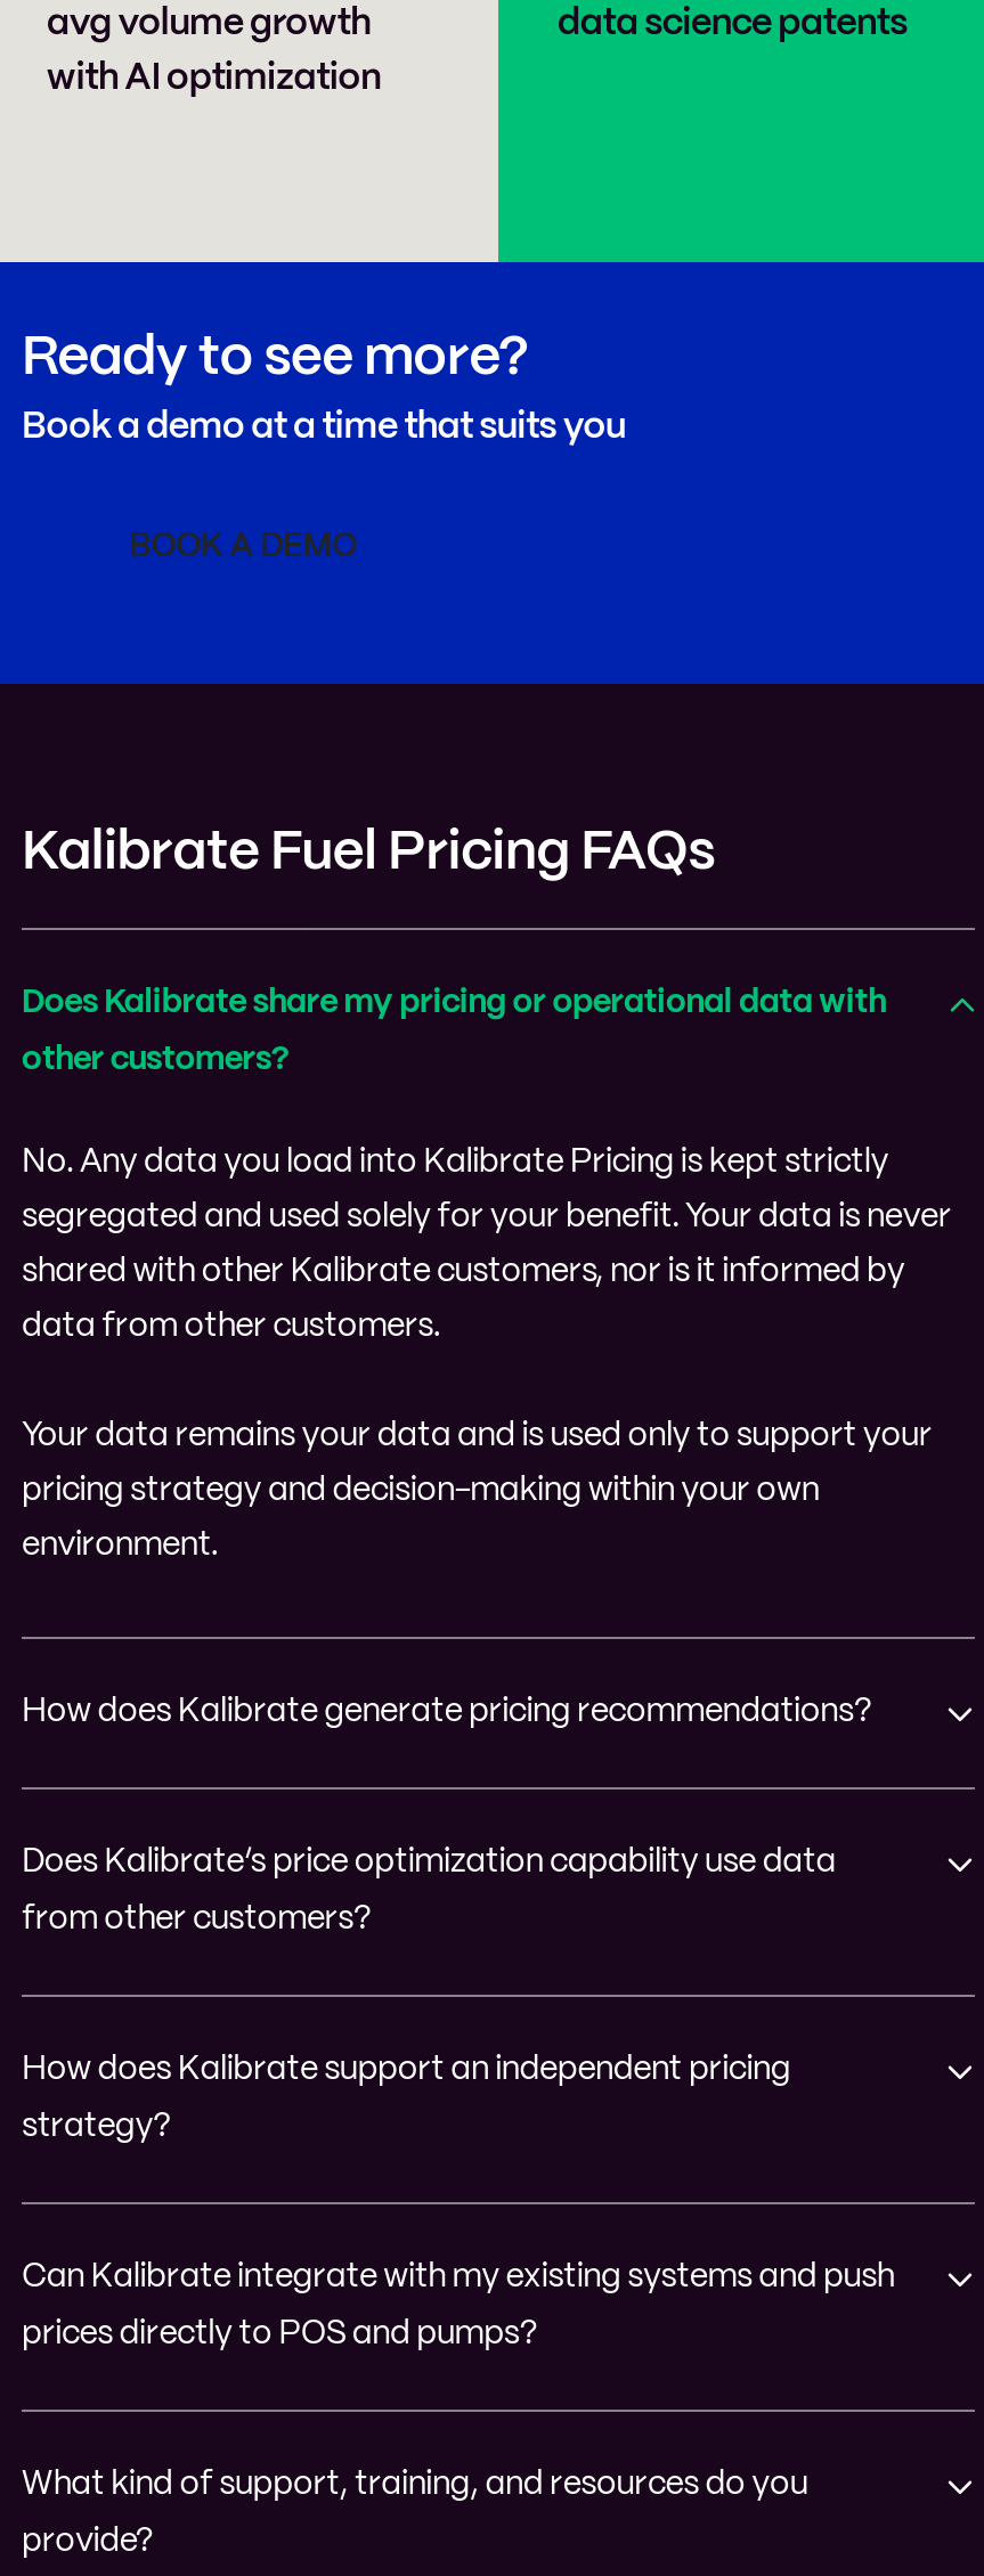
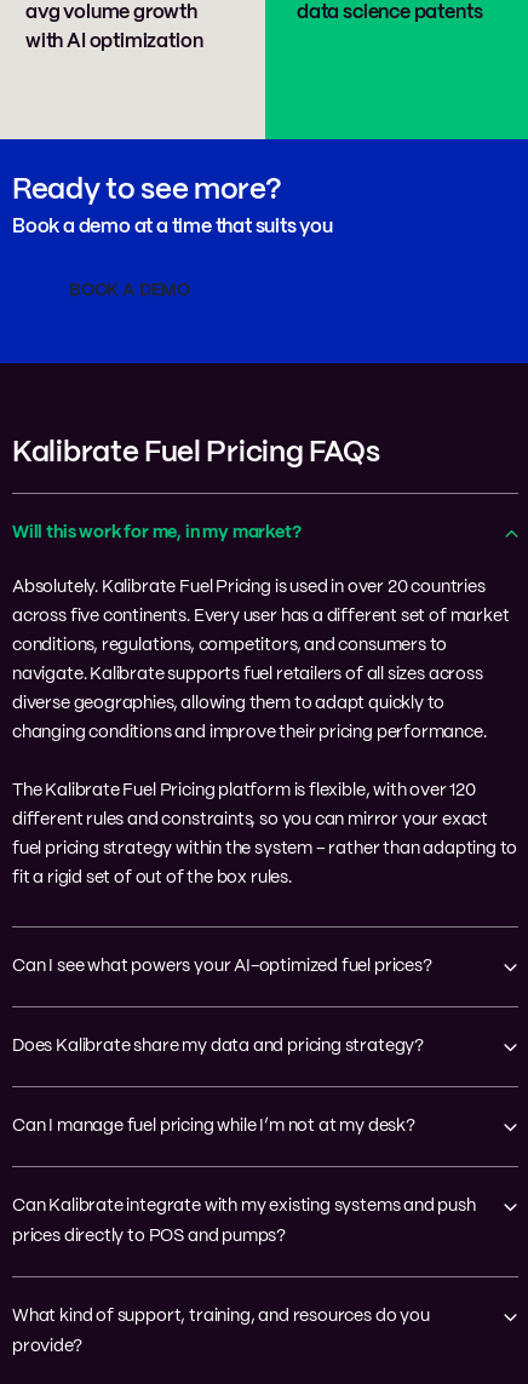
[22,987,886,1019] Does Kalibrate share my pricing or operational data with -> [12,524,301,541] Will this work for me, in my market?
[22,1044,289,1076] other customers? -> [12,579,485,596] Absolutely. Kalibrate Fuel Pricing is used in over 20 countries
[22,1147,888,1179] No. Any data you load into Kalibrate Pricing is kept strictly -> [12,608,509,625] across five continents. Every user has a different set of market
[22,1202,951,1234] segregated and used solely for your benefit. Your data is never -> [12,637,447,654] conditions, regulations, competitors, and consumers to
[22,1256,905,1288] shared with other Kalibrate customers, nor is it informed by -> [12,666,483,683] navigate. Kalibrate supports fuel retailers of all sizes across
[22,1311,440,1343] data from other customers. -> [12,695,445,712] diverse geographies, allowing them to adapt quickly to
[22,1420,932,1452] Your data remains your data and is used only to support your -> [12,724,486,741] changing conditions and improve their pricing performance.
[22,1475,819,1507] pricing strategy and decision-making within your own -> [12,782,476,799] The Kalibrate Fuel Pricing platform is flexible, with over 120
[22,1530,217,1562] environment. -> [12,811,488,828] different rules and constraints, so you can mirror your exact
[22,1696,871,1728] How does Kalibrate generate pricing recommendations? -> [12,840,517,857] fuel pricing strategy within the system – rather than adapting to
[22,1847,836,1879] Does Kalibrate’s price optimization capability use data -> [12,870,292,886] fit a rigid set of out of the box rules.
[22,1904,371,1936] from other customers? -> [12,958,432,975] Can I see what powers your AI-optimized fuel prices?
[22,2054,791,2086] How does Kalibrate support an independent pricing -> [12,1038,424,1055] Does Kalibrate share my data and pricing strategy?
[22,2111,171,2143] strategy? -> [12,1118,415,1135] Can I manage fuel pricing while I’m not at my desk?

